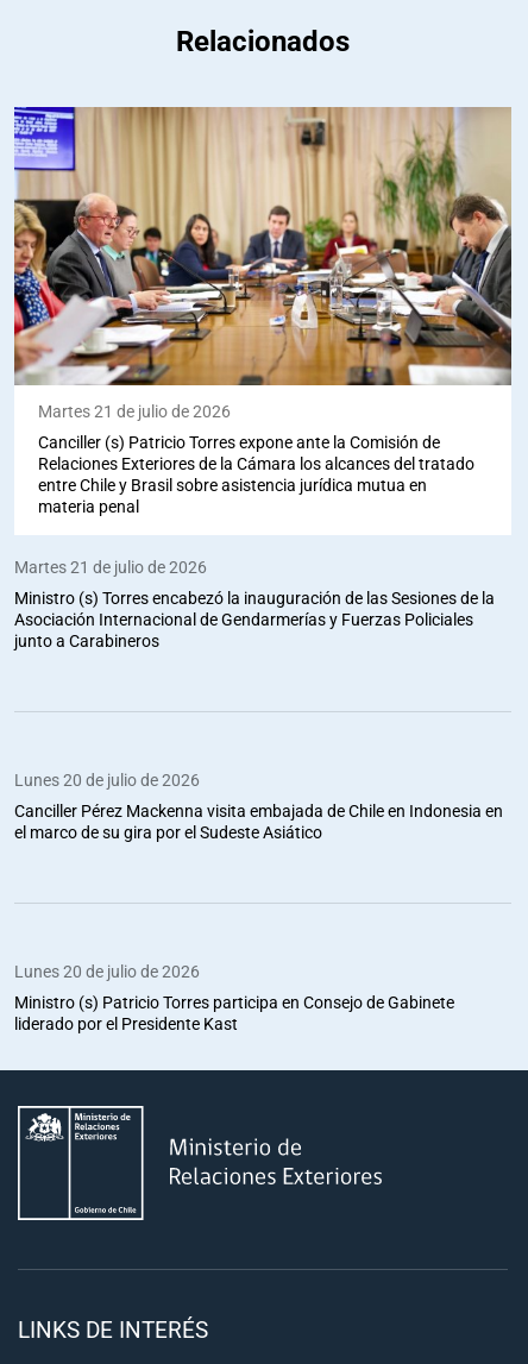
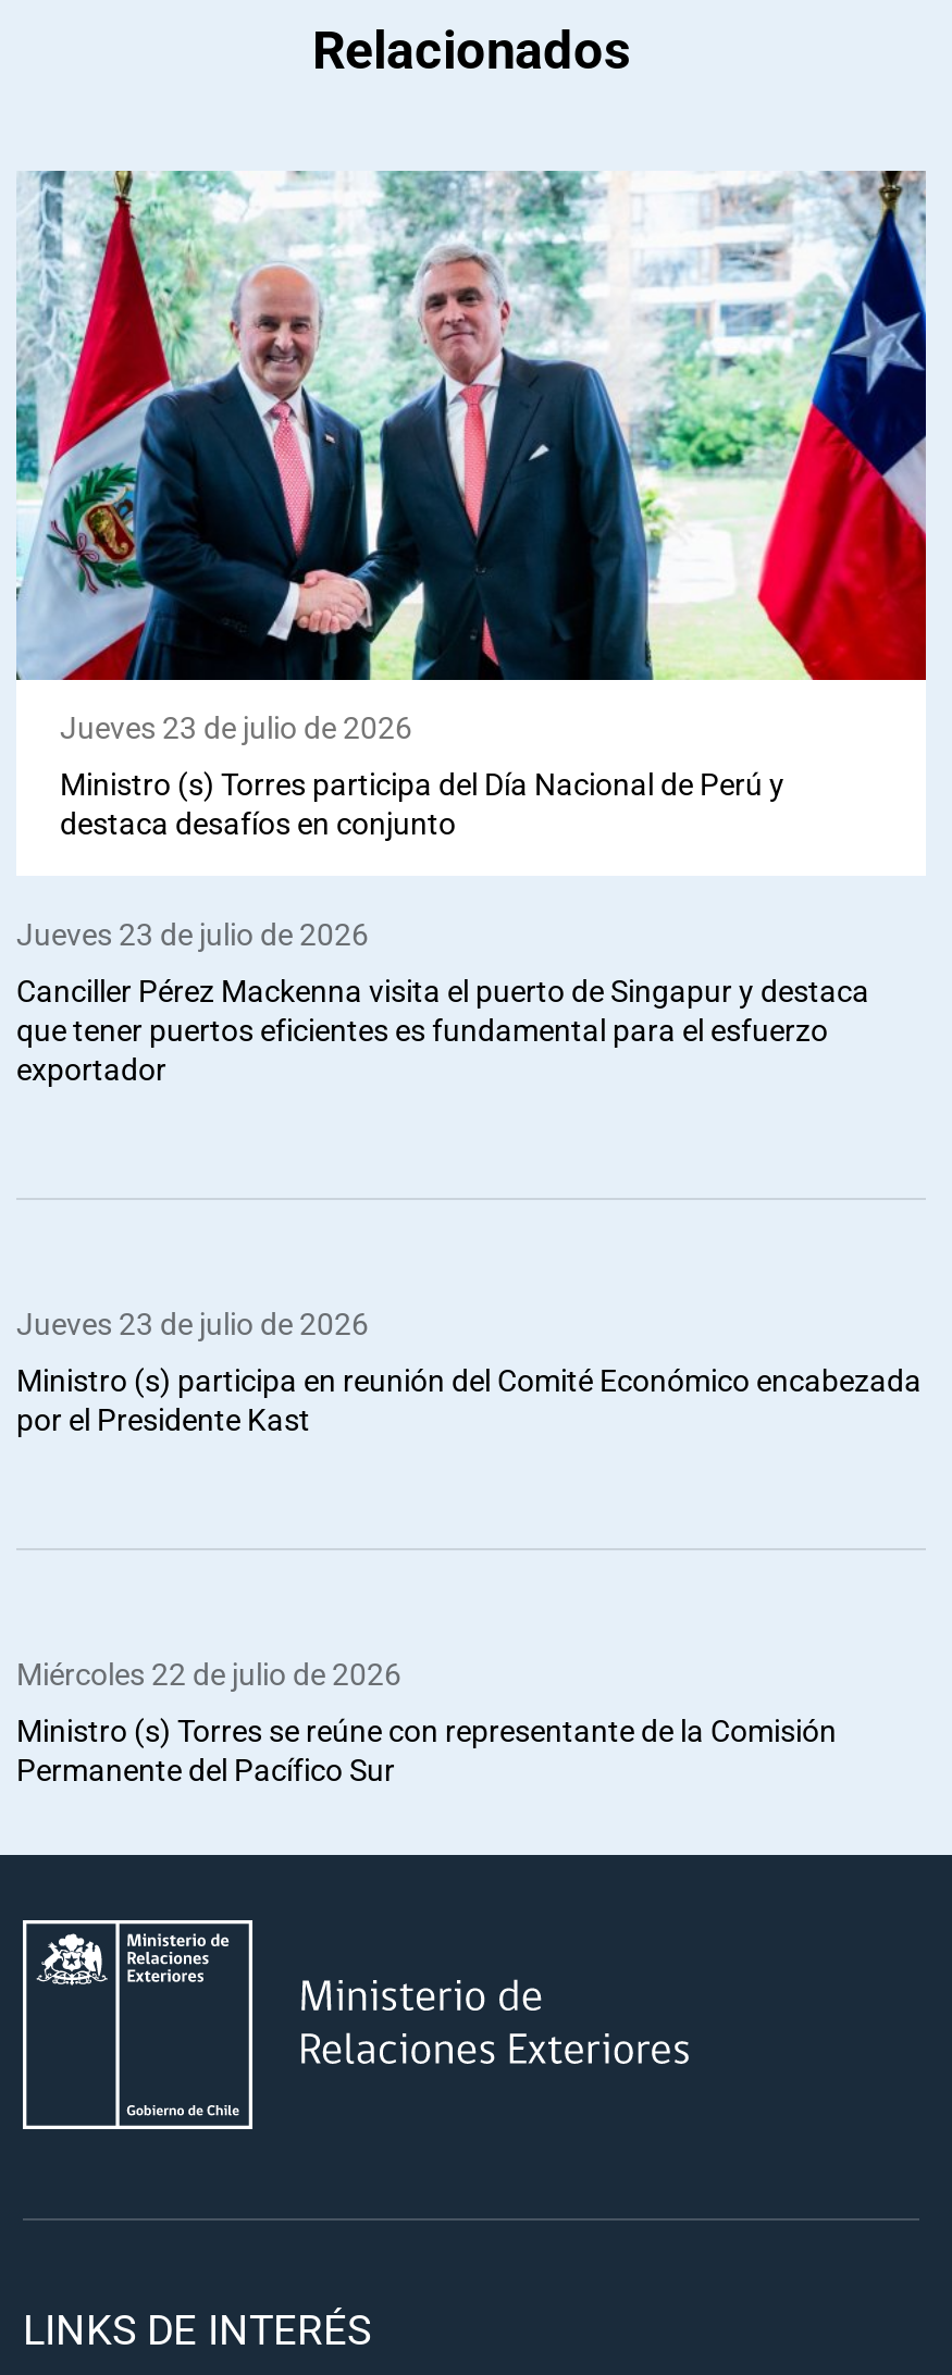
[13,106,513,518] [image] | Martes 21 de julio de 2026 | Canciller (s) Patricio Torres expone ante la Comisión de | Relaciones Exteriores de la Cámara los alcances del tratado | entre Chile y Brasil sobre asistencia jurídica mutua en | materia penal -> [14,169,928,844] [image] | Jueves 23 de julio de 2026 | Ministro (s) Torres participa del Día Nacional de Perú y | destaca desafíos en conjunto
[14,556,495,652] Martes 21 de julio de 2026 | Ministro (s) Torres encabezó la inauguración de las Sesiones de la | Asociación Internacional de Gendarmerías y Fuerzas Policiales | junto a Carabineros -> [16,913,869,1089] Jueves 23 de julio de 2026 | Canciller Pérez Mackenna visita el puerto de Singapur y destaca | que tener puertos eficientes es fundamental para el esfuerzo | exportador
[14,768,503,843] Lunes 20 de julio de 2026 | Canciller Pérez Mackenna visita embajada de Chile en Indonesia en | el marco de su gira por el Sudeste Asiático -> [16,1303,922,1440] Jueves 23 de julio de 2026 | Ministro (s) participa en reunión del Comité Económico encabezada | por el Presidente Kast
[14,960,454,1035] Lunes 20 de julio de 2026 | Ministro (s) Patricio Torres participa en Consejo de Gabinete | liderado por el Presidente Kast -> [16,1653,837,1790] Miércoles 22 de julio de 2026 | Ministro (s) Torres se reúne con representante de la Comisión | Permanente del Pacífico Sur

